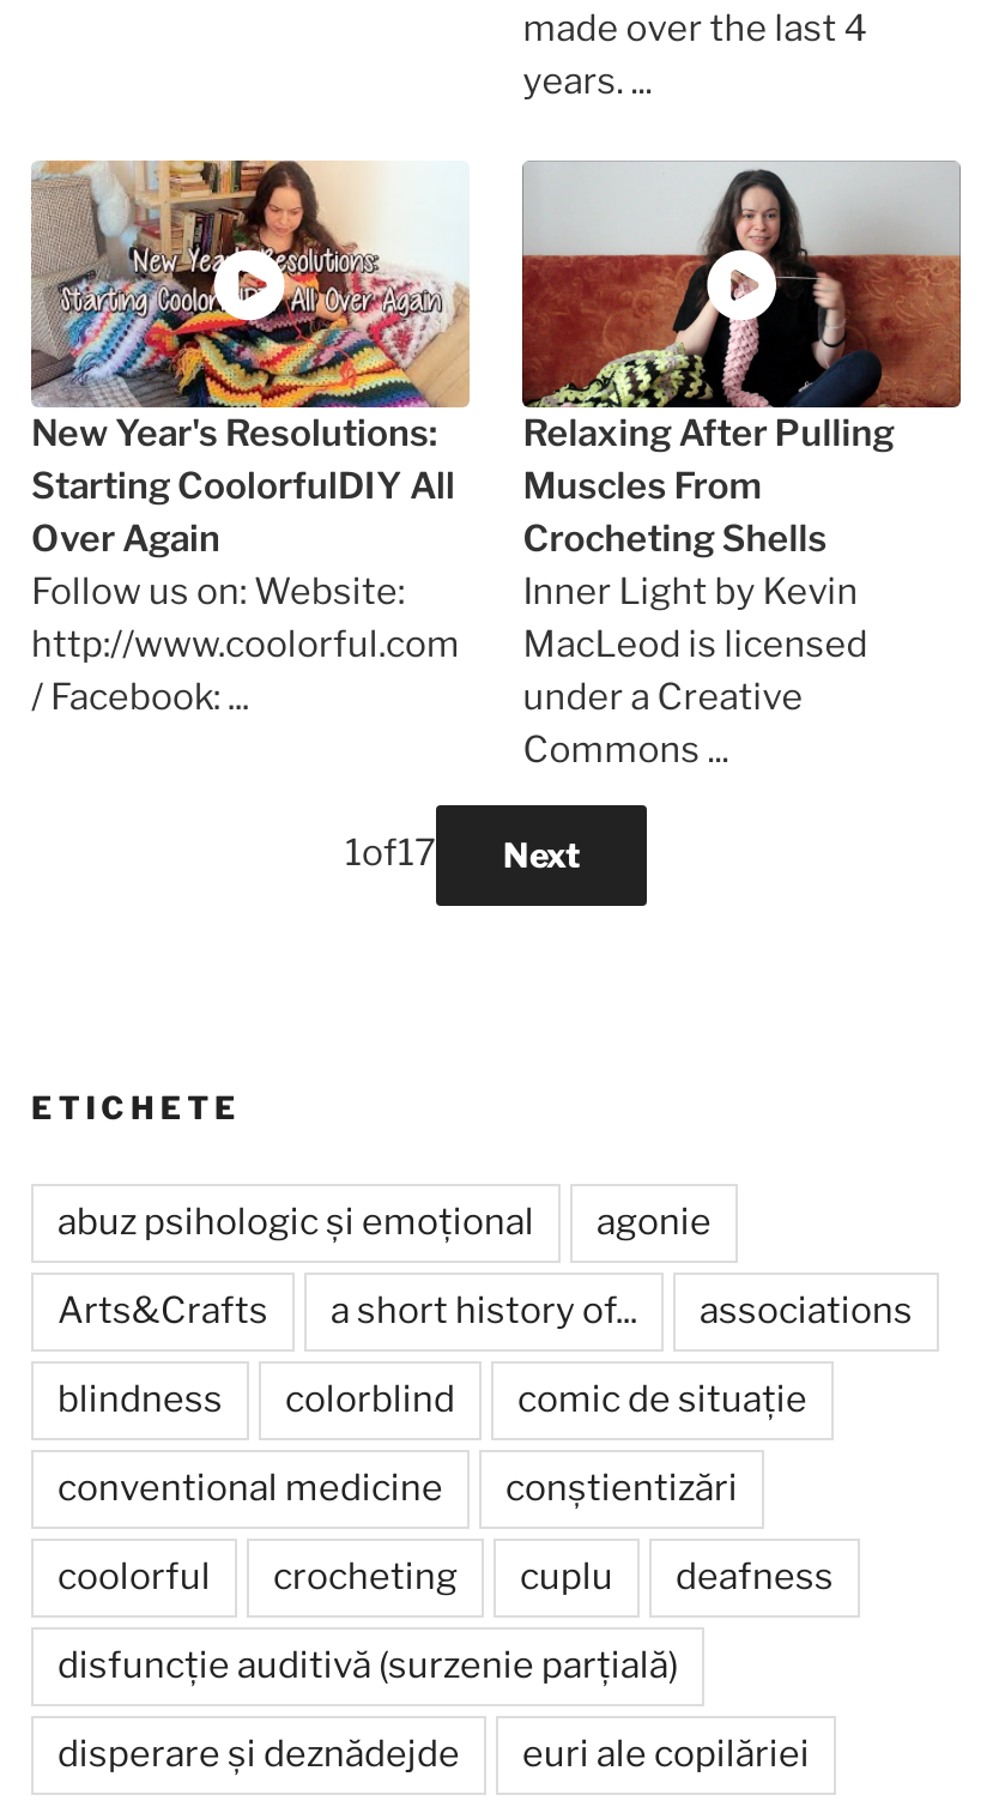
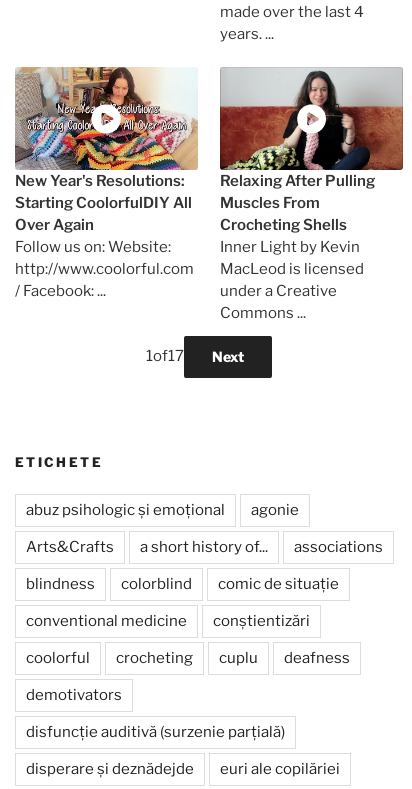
none -> [26,686,122,704] demotivators

